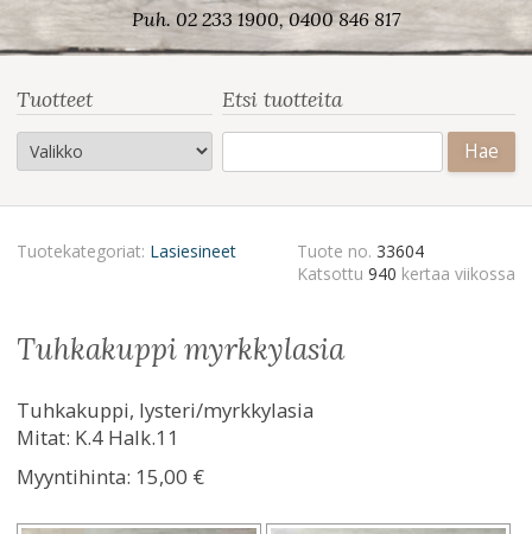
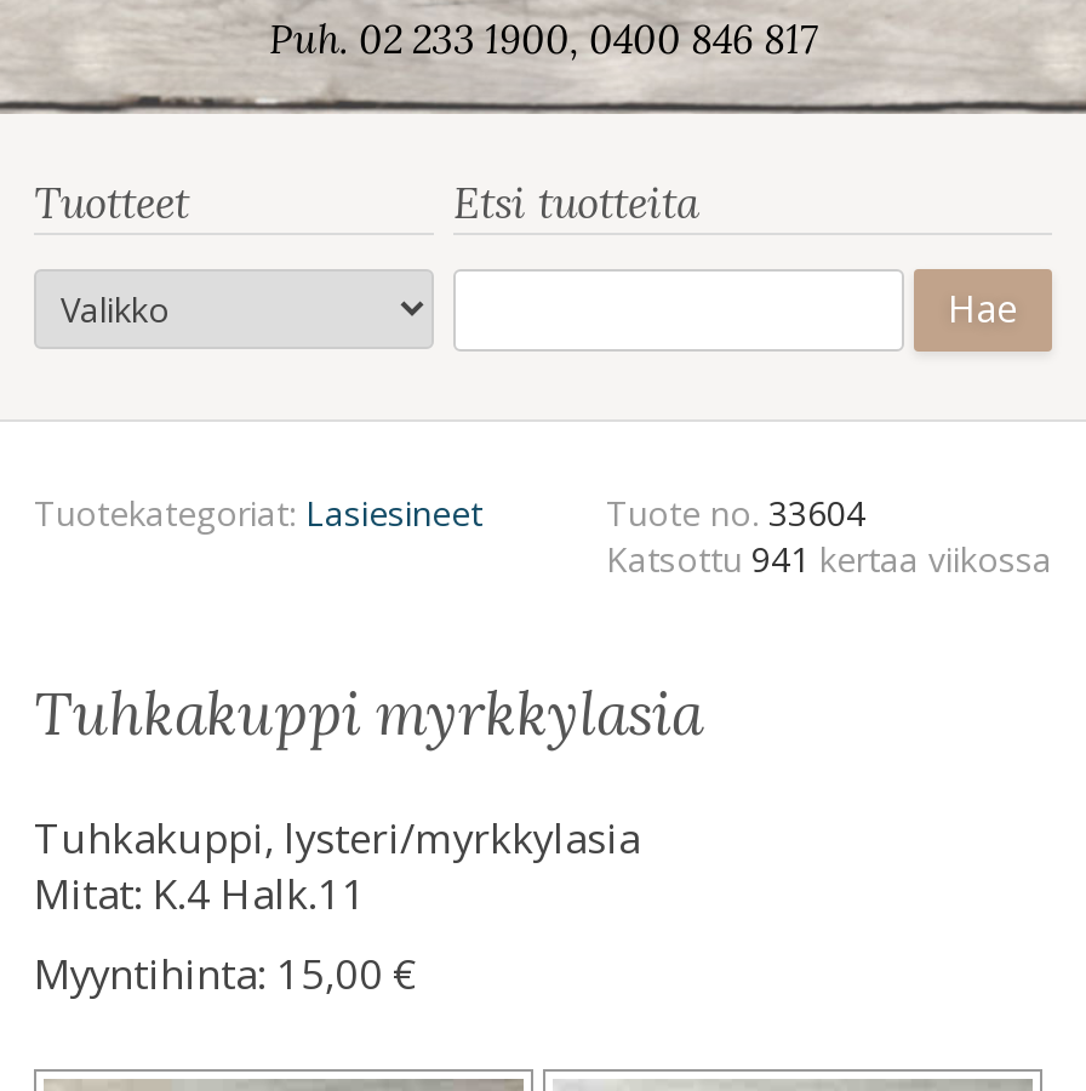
[297,263,515,285] Katsottu 940 kertaa viikossa -> [606,537,1052,583] Katsottu 941 kertaa viikossa

